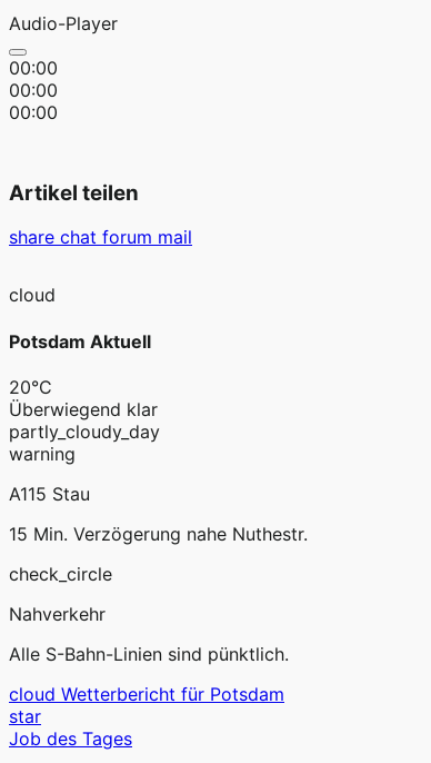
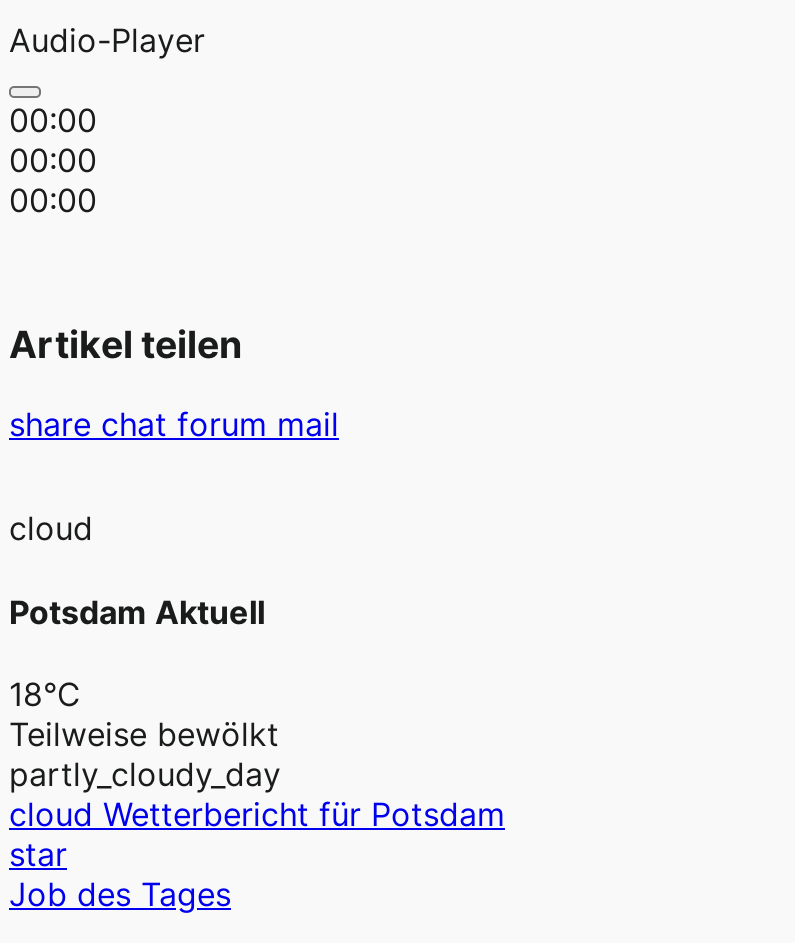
[9,376,158,420] 20°C | Überwiegend klar -> [9,674,279,754] 18°C | Teilweise bewölkt
[9,442,308,665] warning | A115 Stau | 15 Min. Verzögerung nahe Nuthestr. | check_circle | Nahverkehr | Alle S-Bahn-Linien sind pünktlich. -> none

